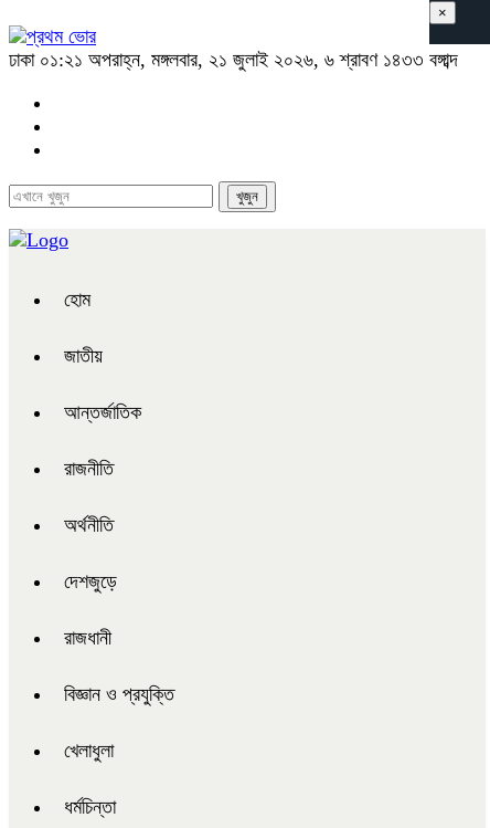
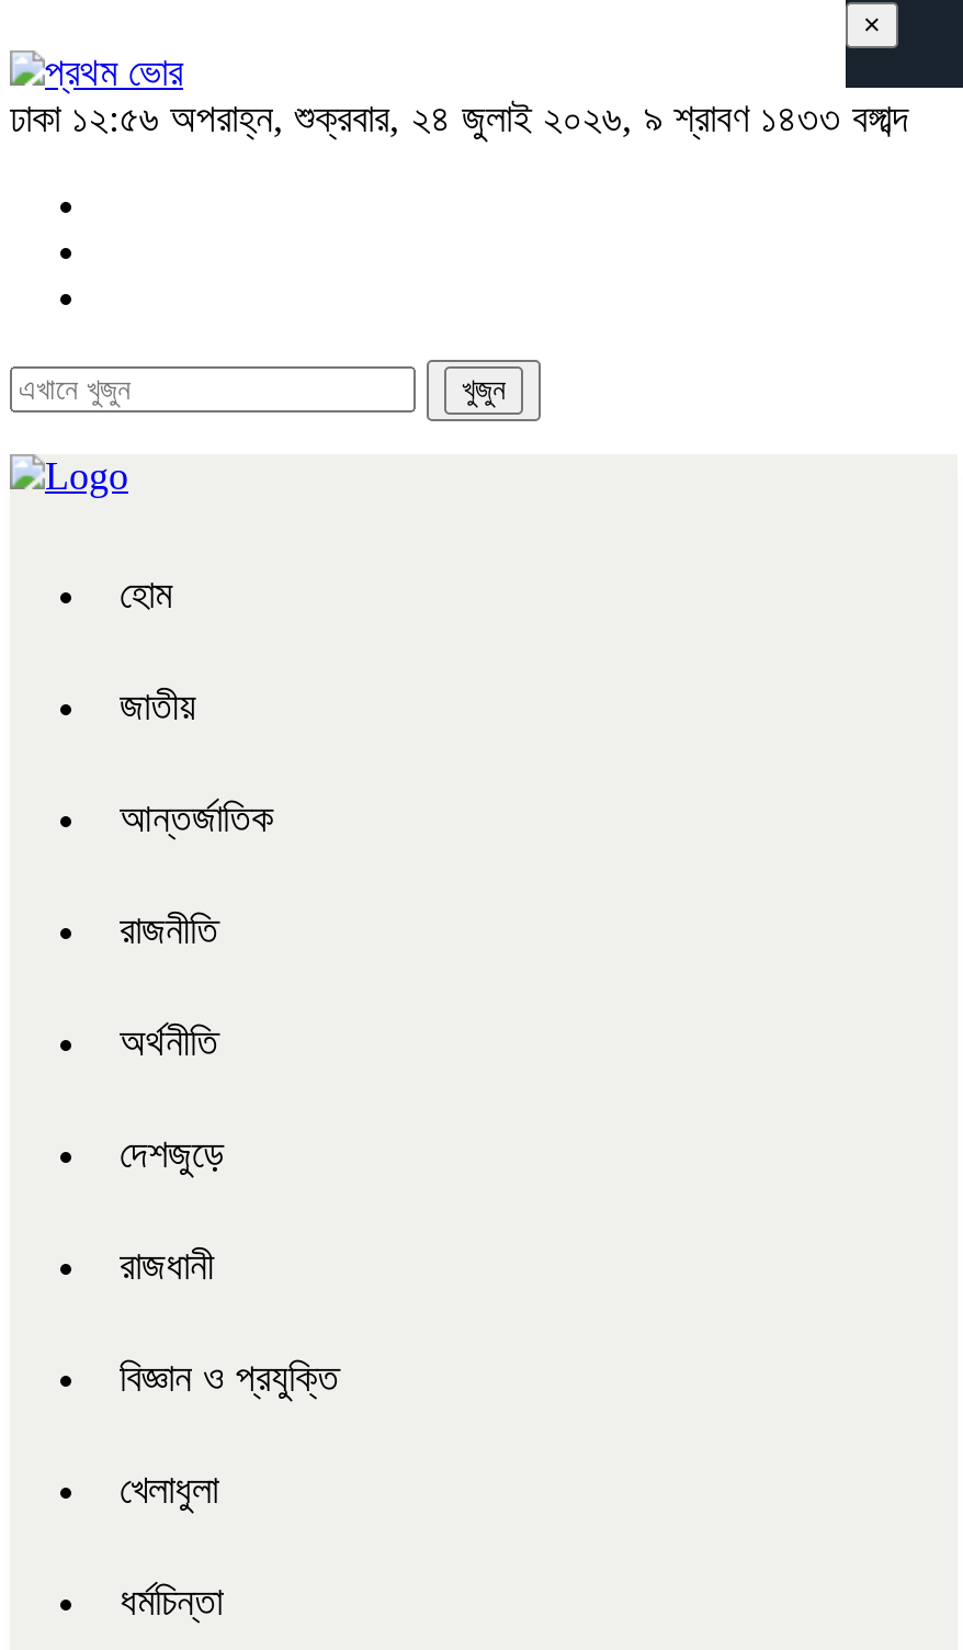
[9,49,458,71] ঢাকা ০১:২১ অপরাহ্ন, মঙ্গলবার, ২১ জুলাই ২০২৬, ৬ শ্রাবণ ১৪৩৩ বঙ্গাব্দ -> [10,97,909,140] ঢাকা ১২:৫৬ অপরাহ্ন, শুক্রবার, ২৪ জুলাই ২০২৬, ৯ শ্রাবণ ১৪৩৩ বঙ্গাব্দ

